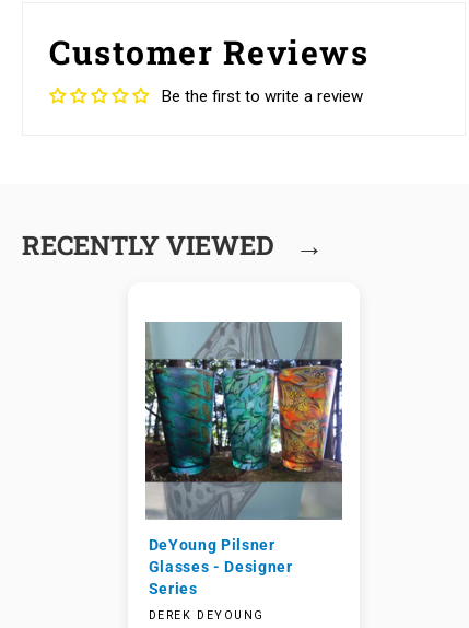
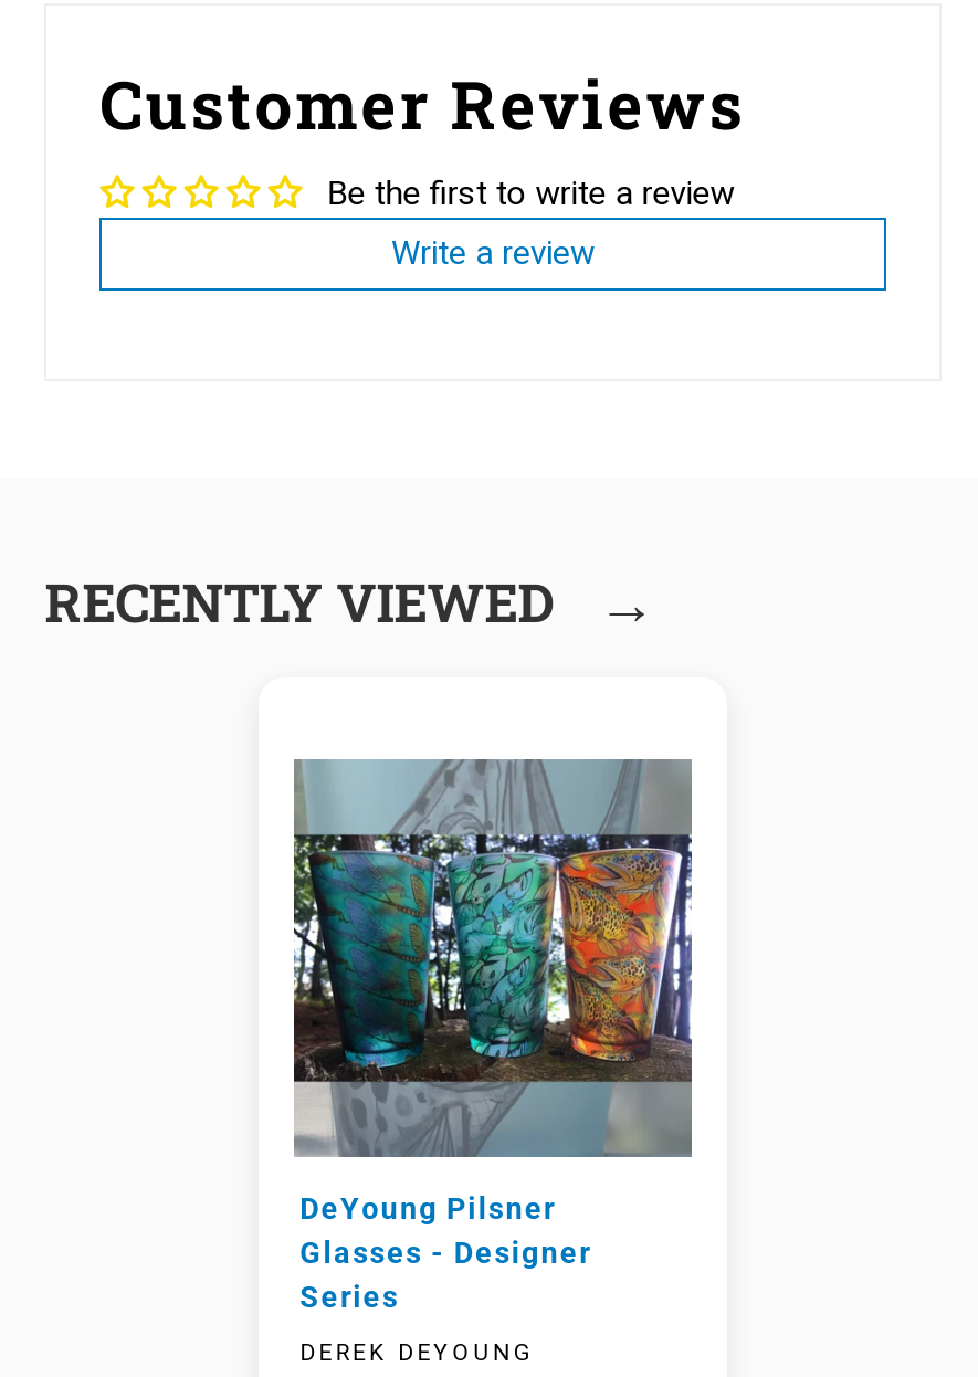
none -> [391,234,595,274] Write a review

